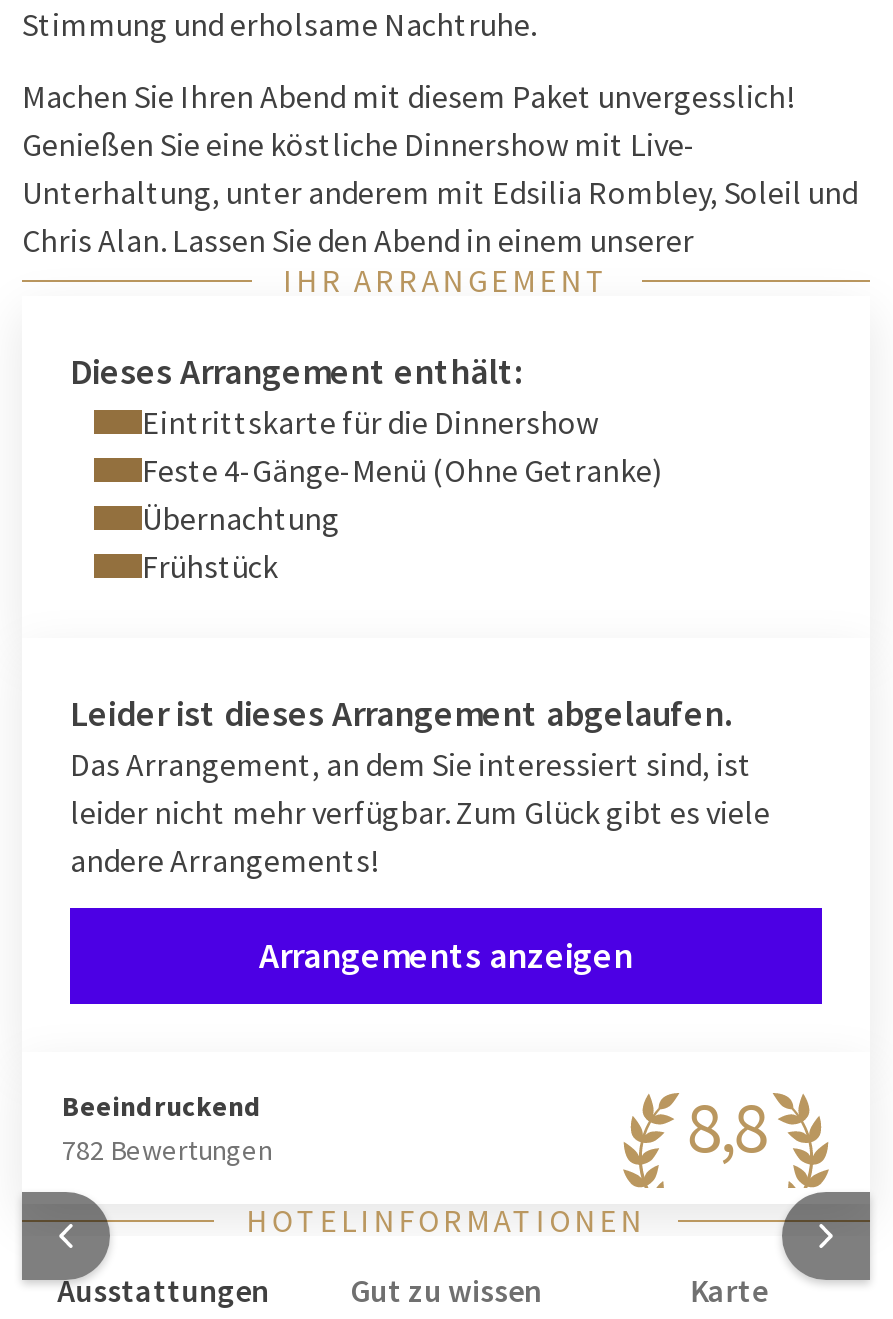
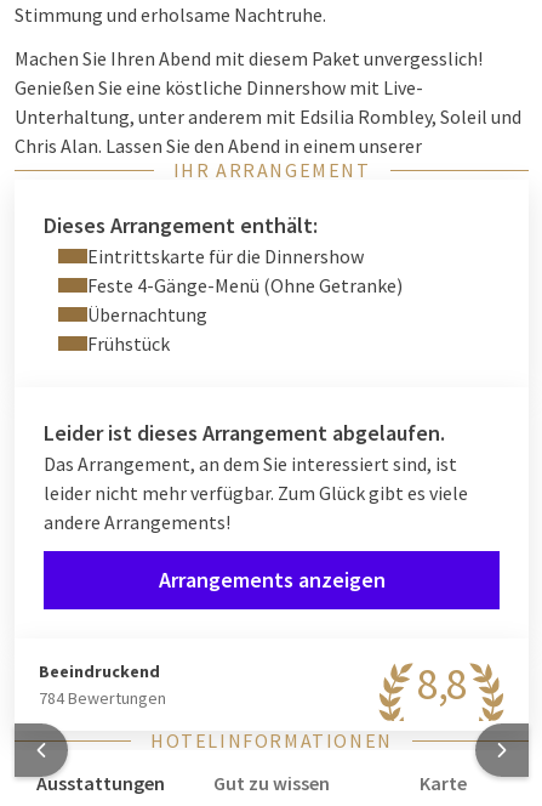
[62,1132,272,1168] 782 Bewertungen -> [39,687,166,709] 784 Bewertungen

